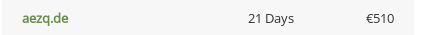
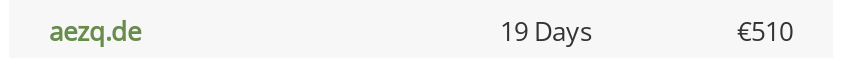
[247,9,293,27] 21 Days -> [500,13,592,49] 19 Days

